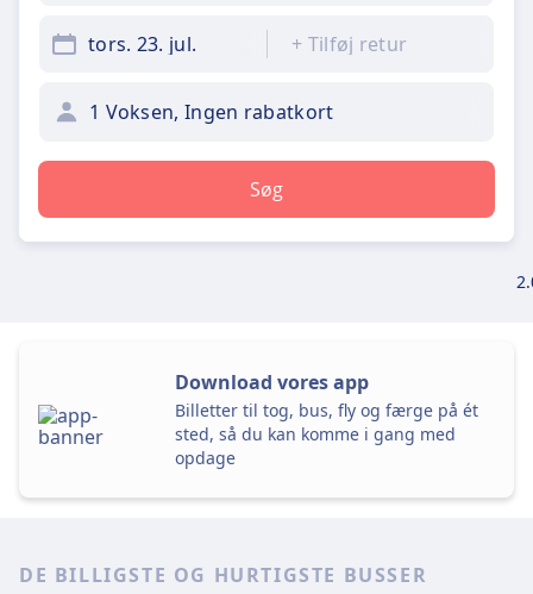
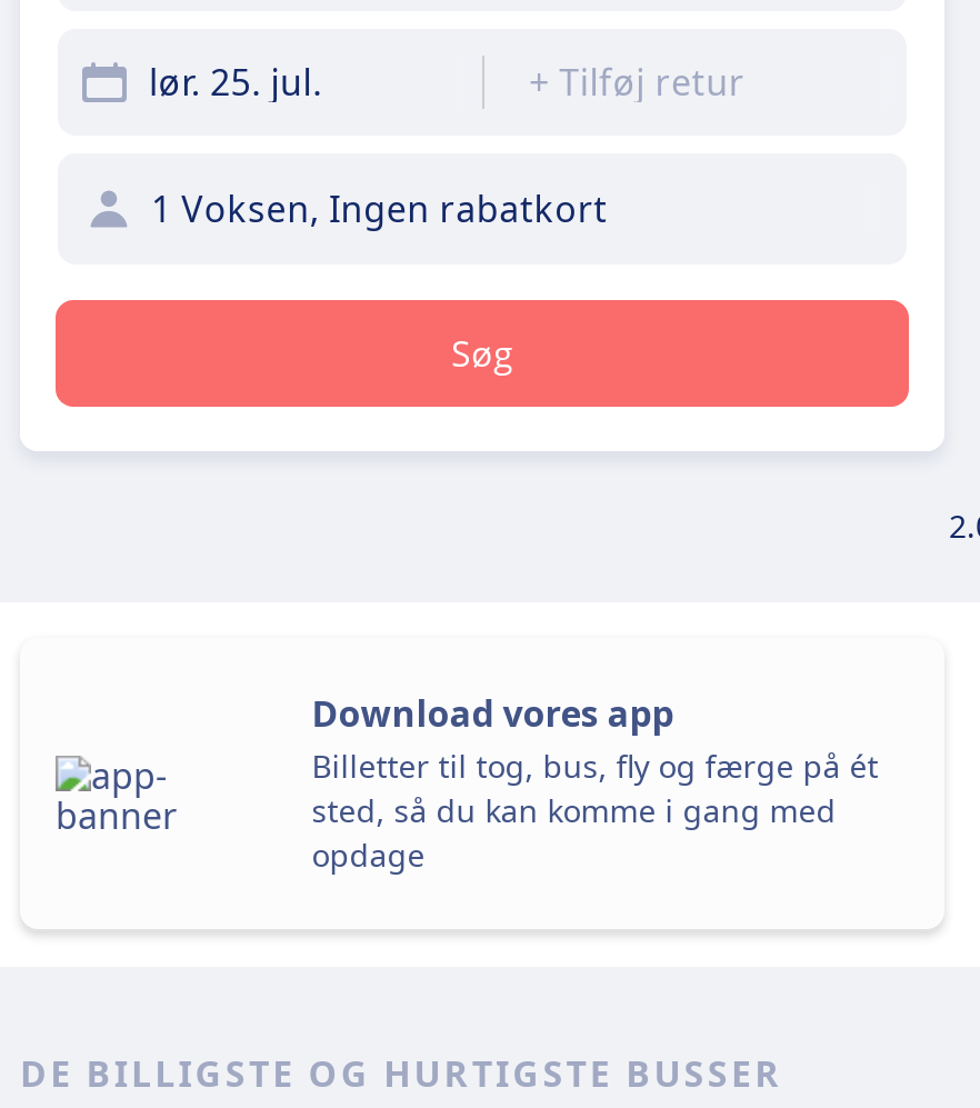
[88,31,197,57] tors. 23. jul. -> [149,58,322,107] lør. 25. jul.

